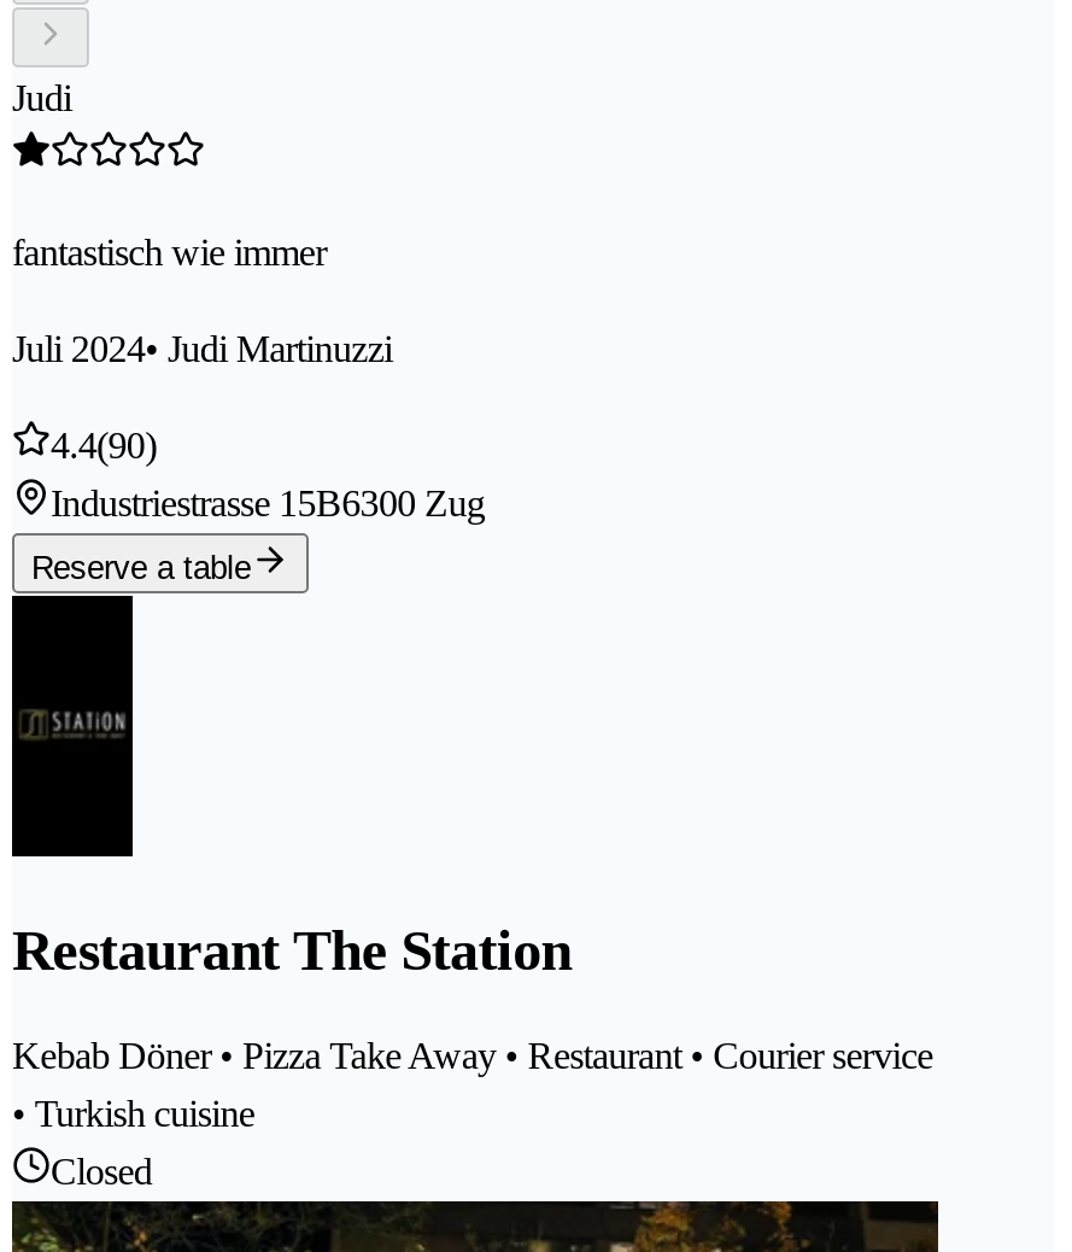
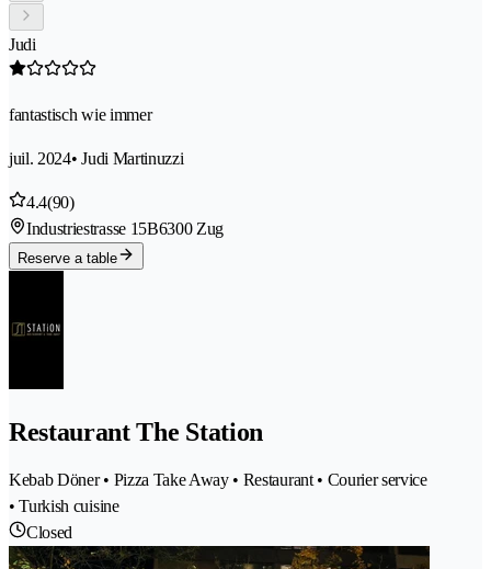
[12,328,392,369] Juli 2024• Judi Martinuzzi -> [9,149,183,168] juil. 2024• Judi Martinuzzi

